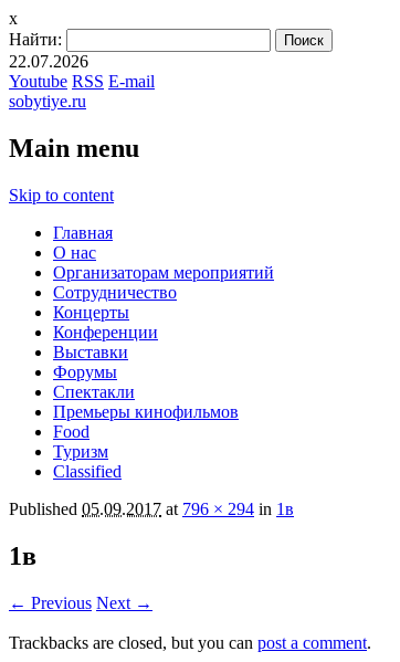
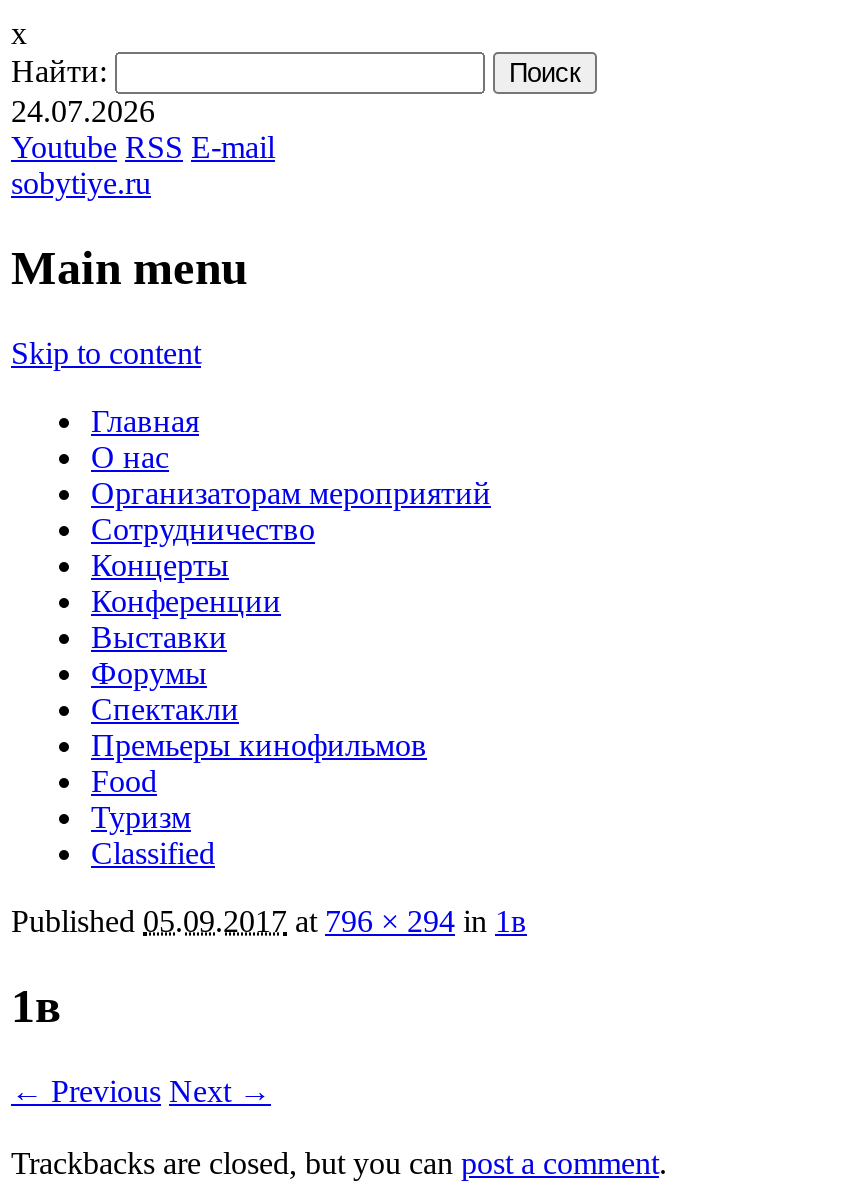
[9,52,88,71] 22.07.2026 -> [11,94,155,128] 24.07.2026

